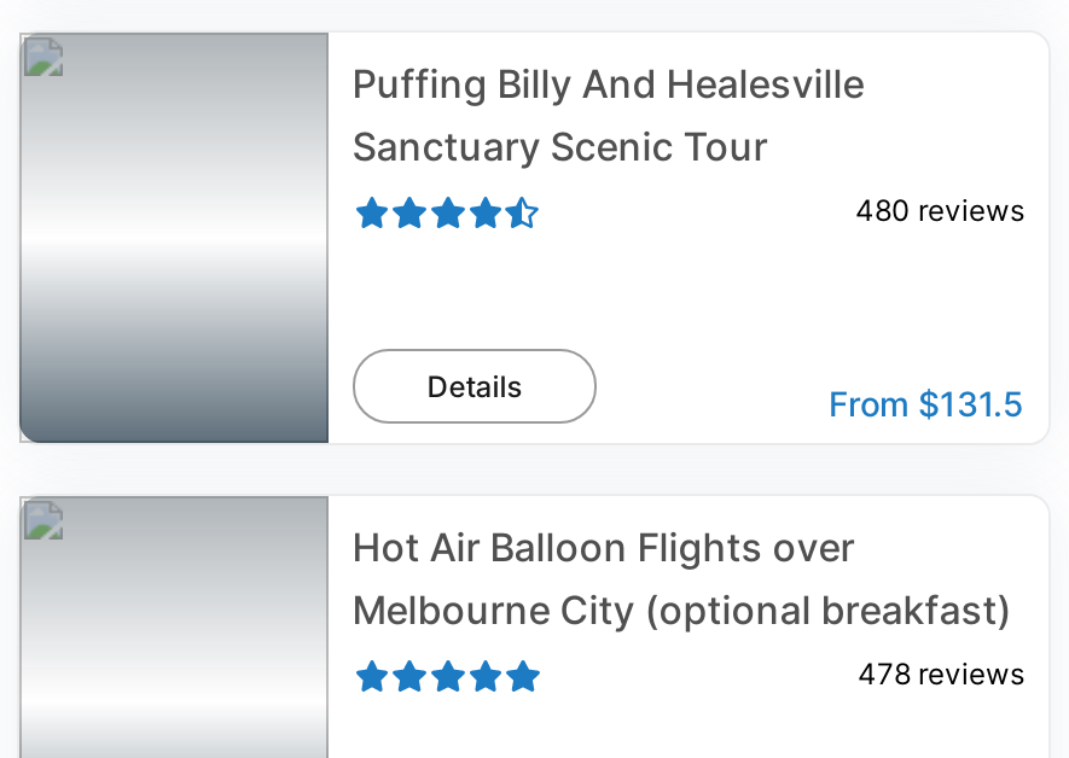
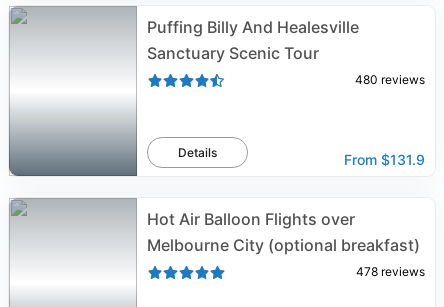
[829,383,1024,424] From $131.5 -> [344,151,425,168] From $131.9

